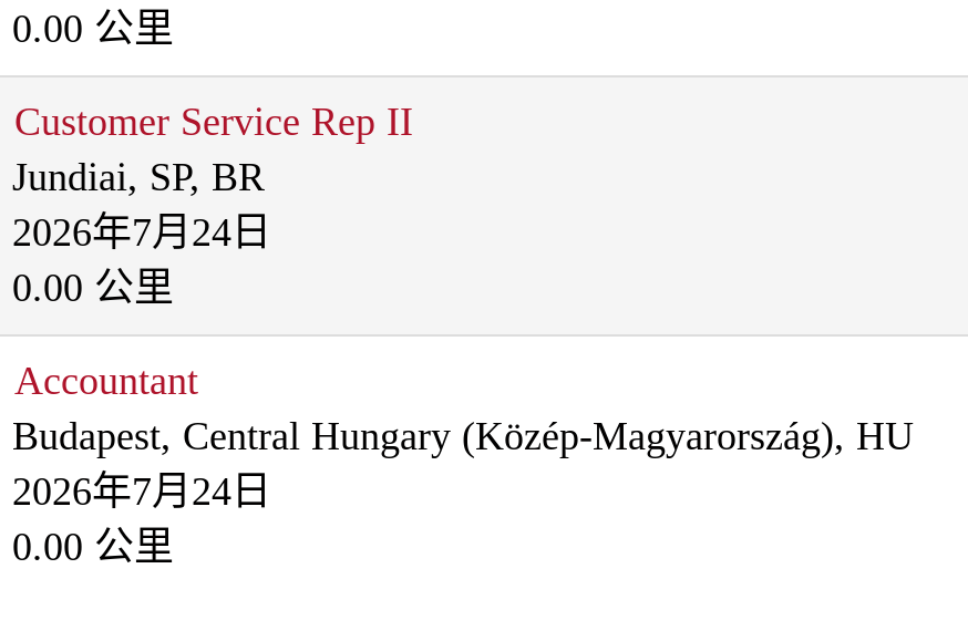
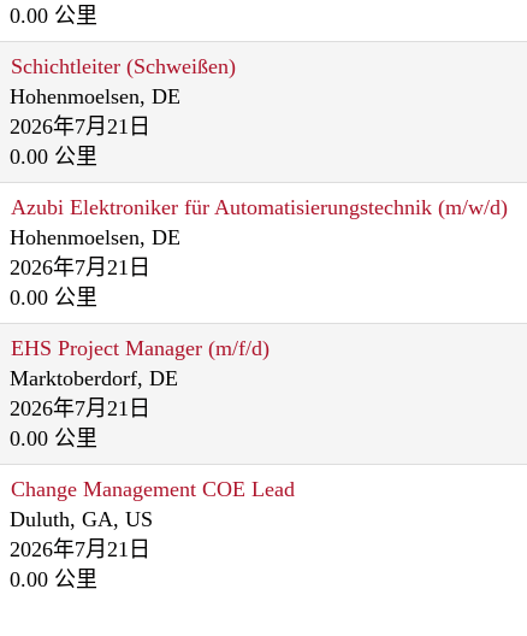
[12,100,413,255] Customer Service Rep II | Jundiai, SP, BR | 2026年7月24日 -> [10,54,236,139] Schichtleiter (Schweißen) | Hohenmoelsen, DE | 2026年7月21日
[12,359,914,514] Accountant | Budapest, Central Hungary (Közép-Magyarország), HU | 2026年7月24日 -> [10,195,508,561] Azubi Elektroniker für Automatisierungstechnik (m/w/d) | Hohenmoelsen, DE | 2026年7月21日 | 0.00 公里 | EHS Project Manager (m/f/d) | Marktoberdorf, DE | 2026年7月21日 | 0.00 公里 | Change Management COE Lead | Duluth, GA, US | 2026年7月21日

